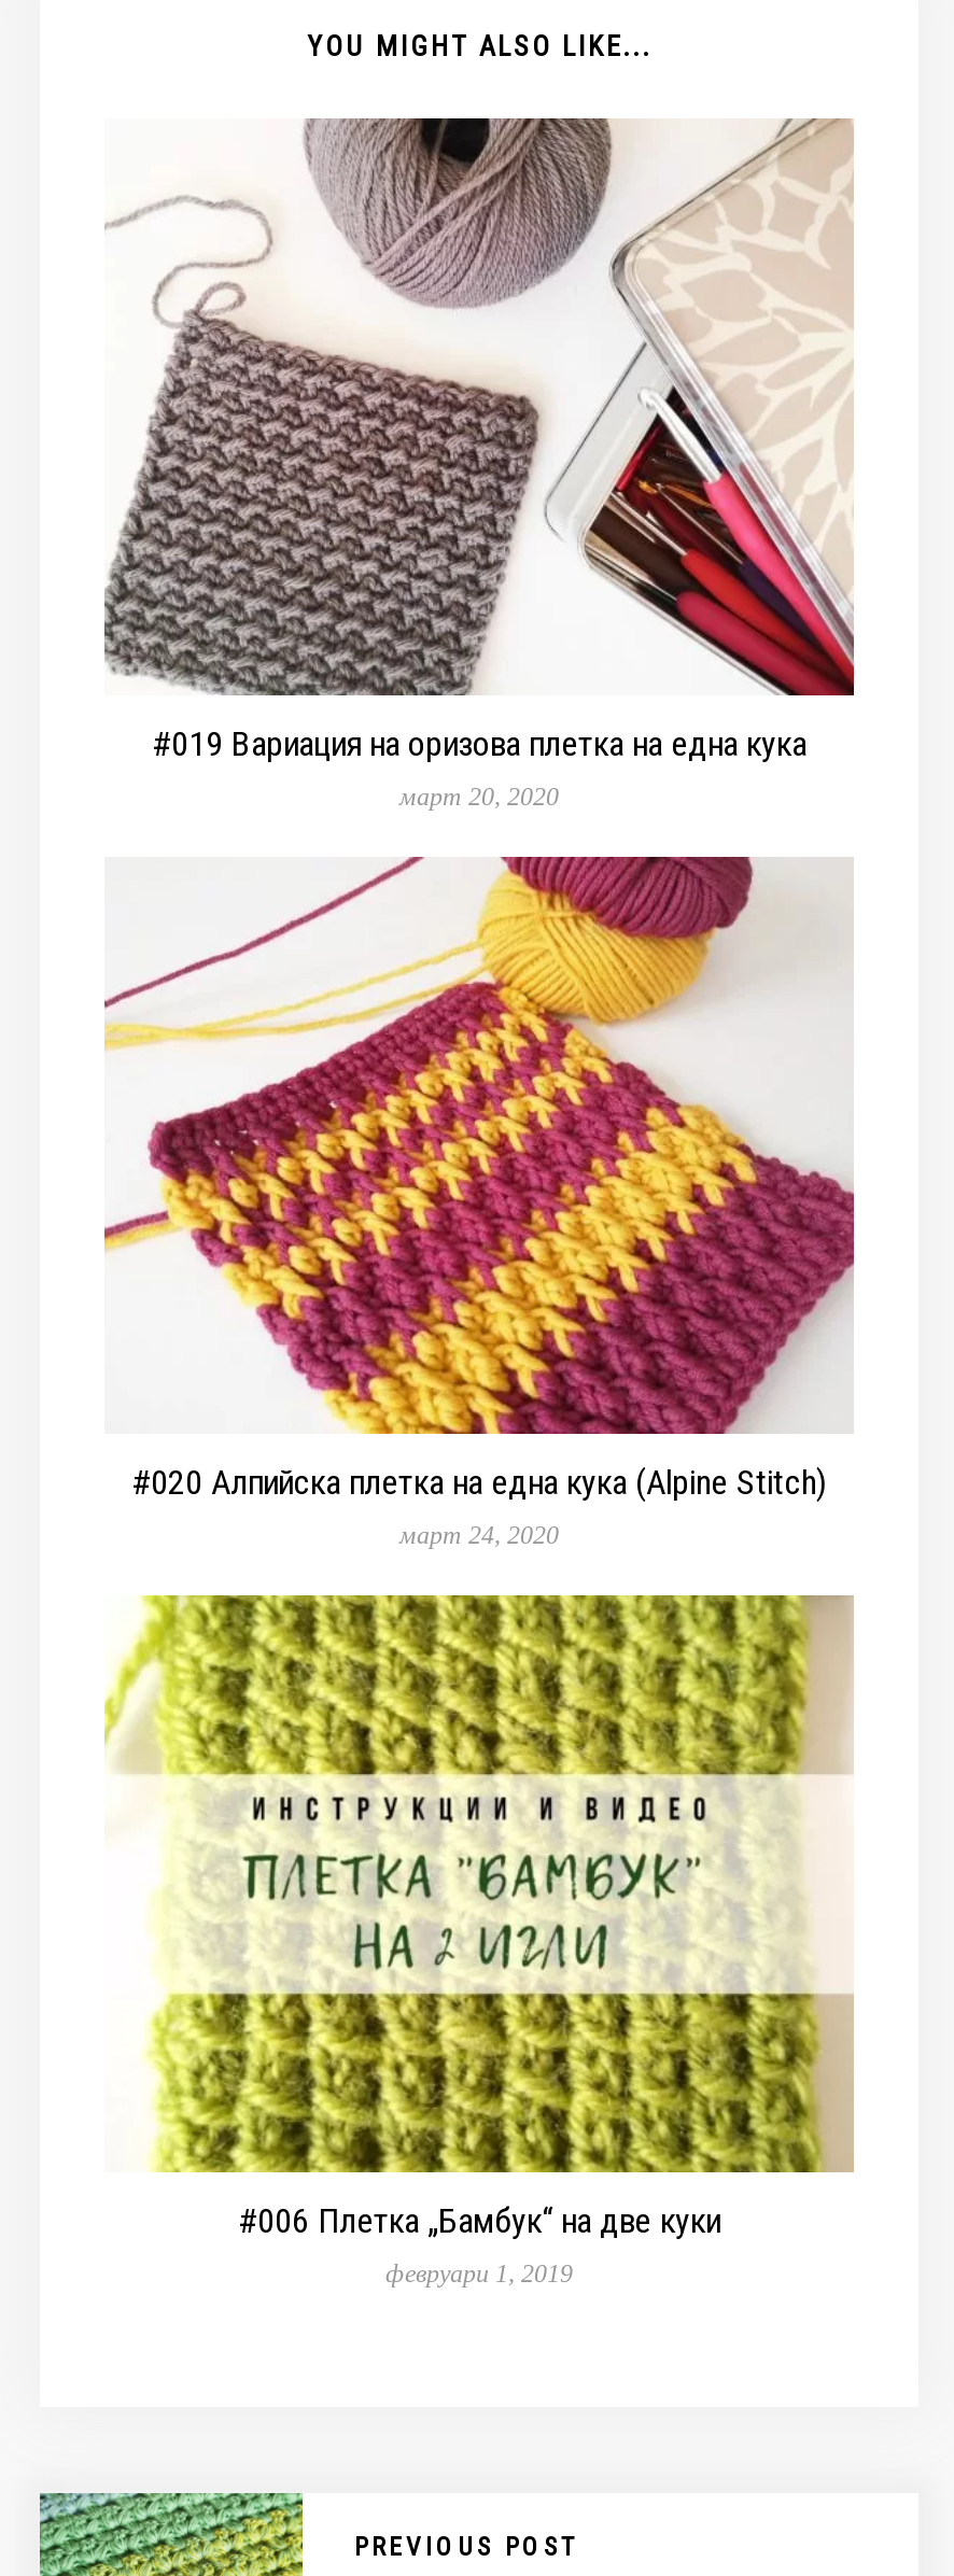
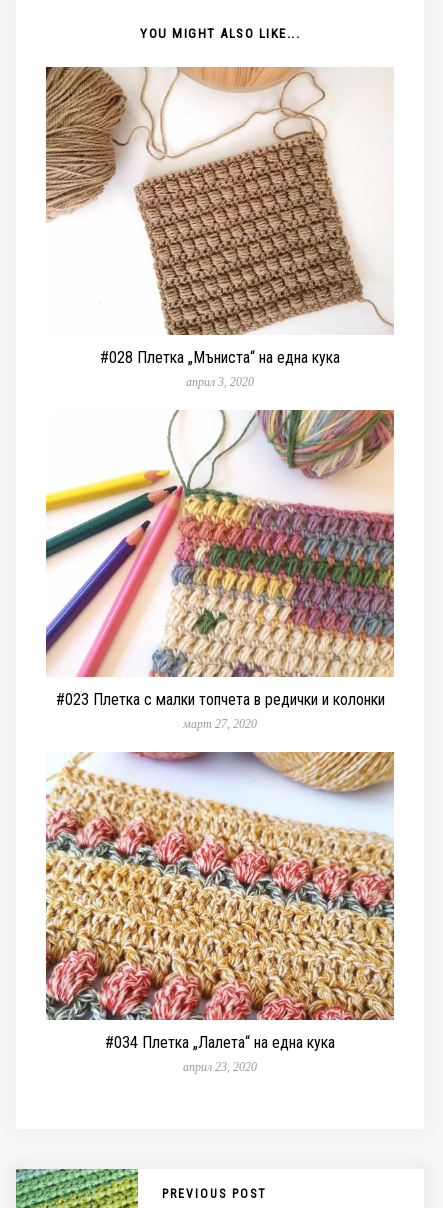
[102,115,856,812] [image] | #019 Вариация на оризова плетка на една кука | март 20, 2020 -> [45,66,394,389] [image] | #028 Плетка „Мъниста“ на една кука | април 3, 2020
[102,854,856,1550] [image] | #020 Алпийска плетка на една кука (Alpine Stitch) | март 24, 2020 -> [45,409,395,731] [image] | #023 Плетка с малки топчета в редички и колонки | март 27, 2020
[102,1592,854,2288] [image] | #006 Плетка „Бамбук“ на две куки | февруари 1, 2019 -> [45,751,395,1074] [image] | #034 Плетка „Лалета“ на една кука | април 23, 2020

